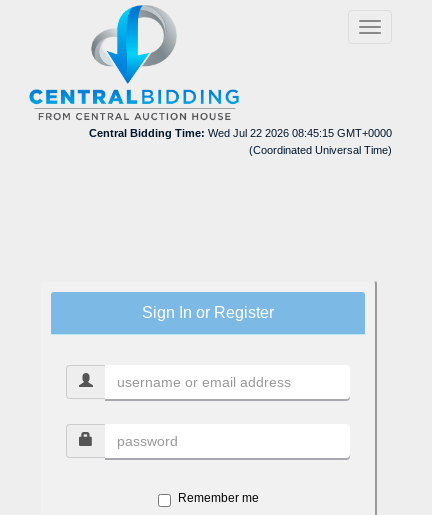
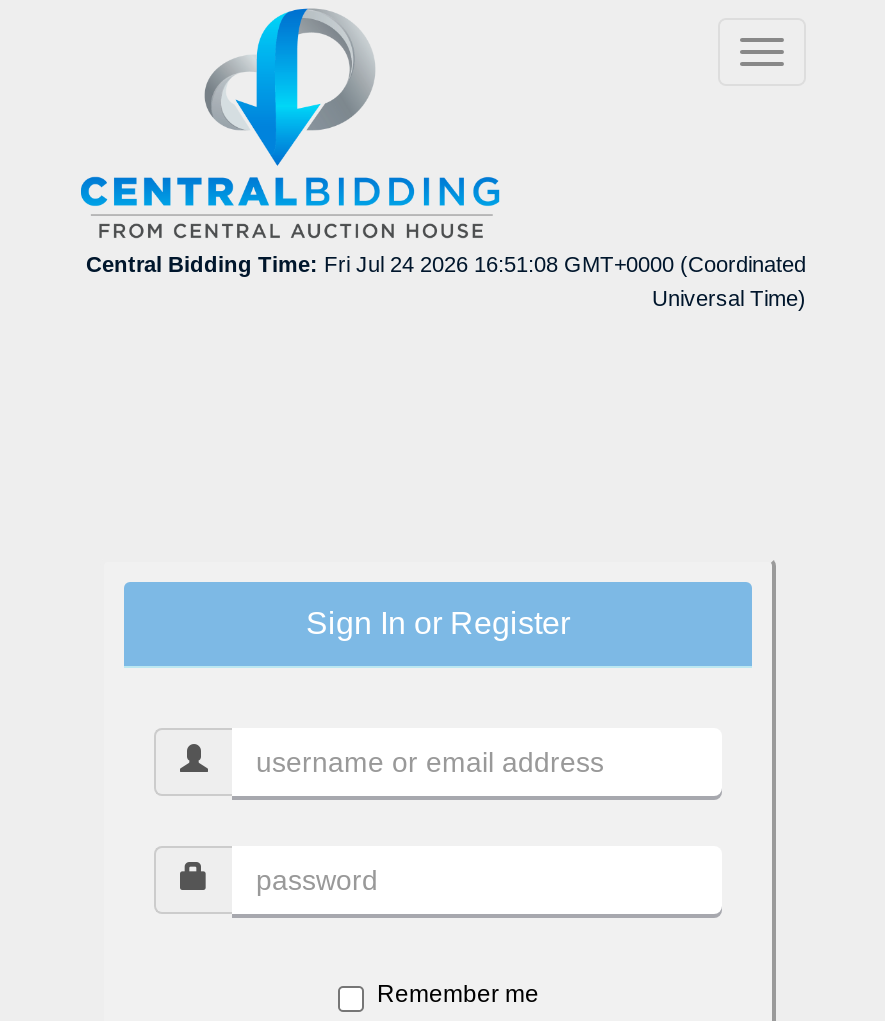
[89,126,392,155] Central Bidding Time: Wed Jul 22 2026 08:45:15 GMT+0000 | (Coordinated Universal Time) -> [86,251,806,309] Central Bidding Time: Fri Jul 24 2026 16:51:08 GMT+0000 (Coordinated | Universal Time)

